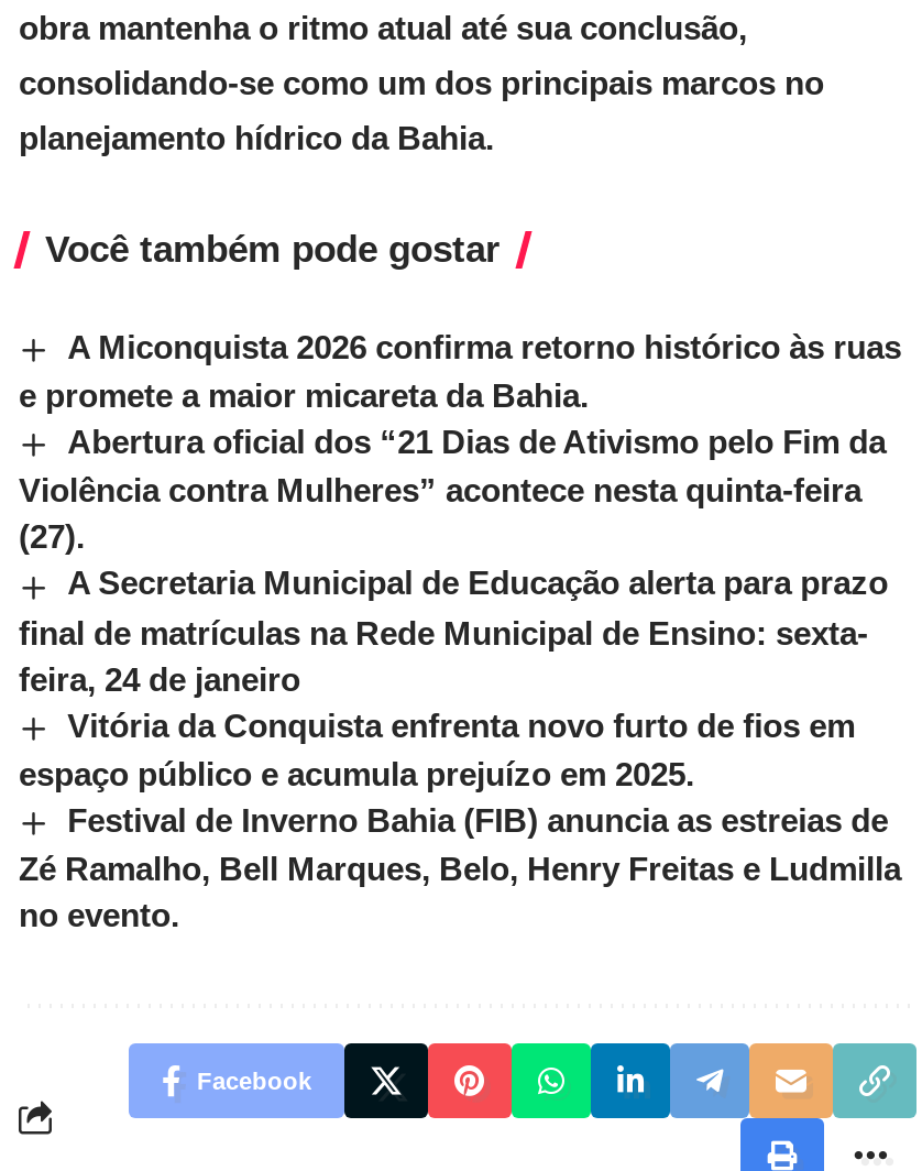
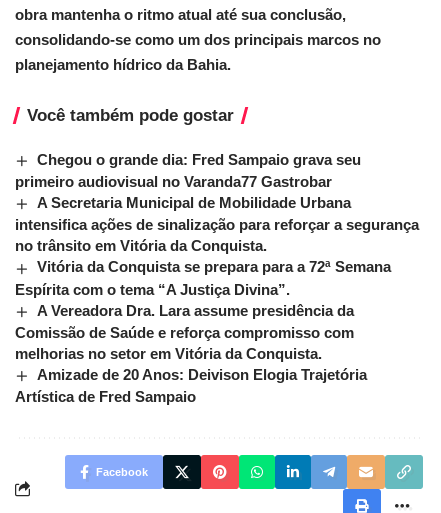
[19,329,901,932] A Miconquista 2026 confirma retorno histórico às ruas | e promete a maior micareta da Bahia. | Abertura oficial dos “21 Dias de Ativismo pelo Fim da | Violência contra Mulheres” acontece nesta quinta-feira | (27). | A Secretaria Municipal de Educação alerta para prazo | final de matrículas na Rede Municipal de Ensino: sexta- | feira, 24 de janeiro | Vitória da Conquista enfrenta novo furto de fios em | espaço público e acumula prejuízo em 2025. | Festival de Inverno Bahia (FIB) anuncia as estreias de | Zé Ramalho, Bell Marques, Belo, Henry Freitas e Ludmilla | no evento. -> [15,151,419,405] Chegou o grande dia: Fred Sampaio grava seu | primeiro audiovisual no Varanda77 Gastrobar | A Secretaria Municipal de Mobilidade Urbana | intensifica ações de sinalização para reforçar a segurança | no trânsito em Vitória da Conquista. | Vitória da Conquista se prepara para a 72ª Semana | Espírita com o tema “A Justiça Divina”. | A Vereadora Dra. Lara assume presidência da | Comissão de Saúde e reforça compromisso com | melhorias no setor em Vitória da Conquista. | Amizade de 20 Anos: Deivison Elogia Trajetória | Artística de Fred Sampaio

